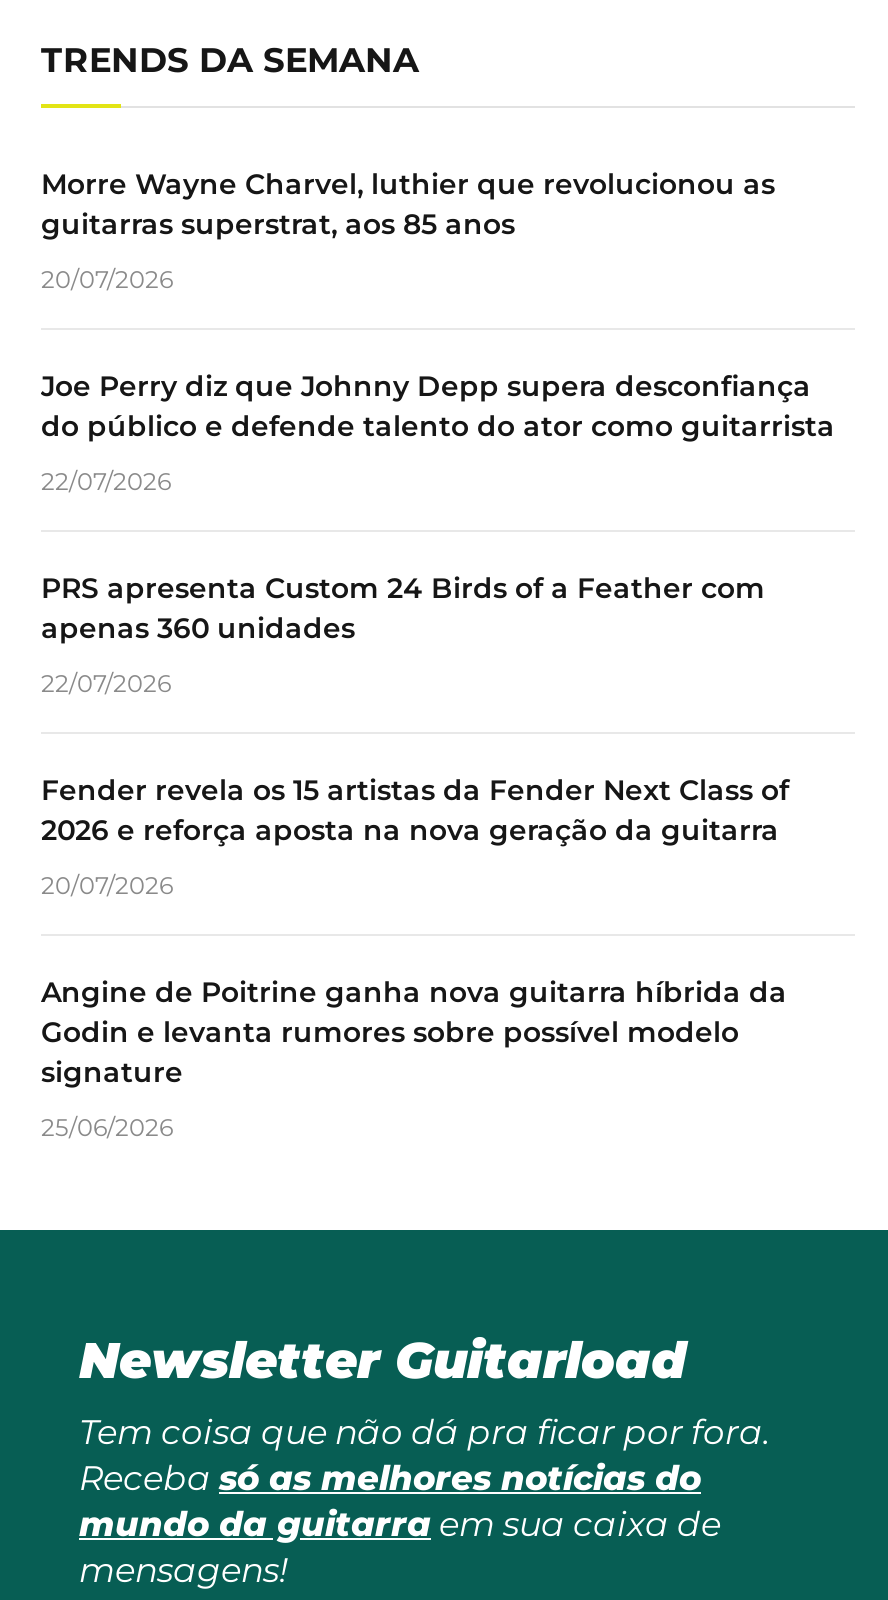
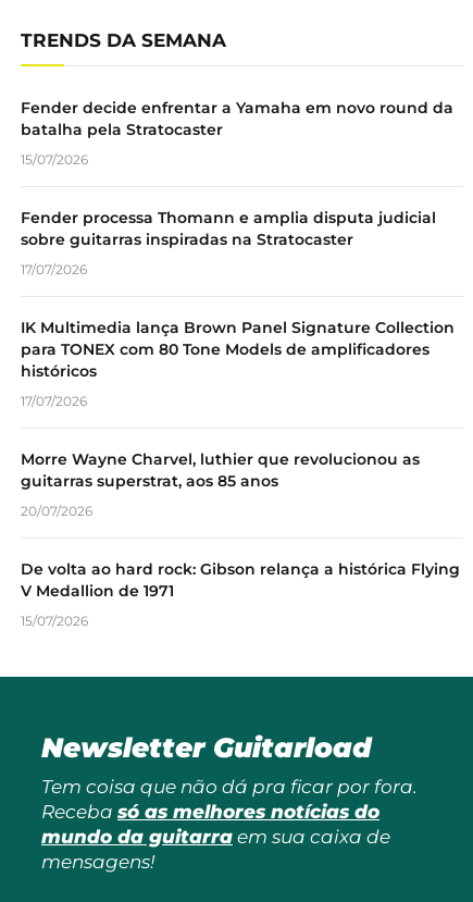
none -> [21,98,455,409] Fender decide enfrentar a Yamaha em novo round da | batalha pela Stratocaster | 15/07/2026 | Fender processa Thomann e amplia disputa judicial | sobre guitarras inspiradas na Stratocaster | 17/07/2026 | IK Multimedia lança Brown Panel Signature Collection | para TONEX com 80 Tone Models de amplificadores | históricos | 17/07/2026
moved [41,165,775,293] -> [21,450,420,519]: Morre Wayne Charvel, luthier que revolucionou as | guitarras superstrat, aos 85 anos | 20/07/2026
[41,367,835,1141] Joe Perry diz que Johnny Depp supera desconfiança | do público e defende talento do ator como guitarrista | 22/07/2026 | PRS apresenta Custom 24 Birds of a Feather com | apenas 360 unidades | 22/07/2026 | Fender revela os 15 artistas da Fender Next Class of | 2026 e reforça aposta na nova geração da guitarra | 20/07/2026 | Angine de Poitrine ganha nova guitarra híbrida da | Godin e levanta rumores sobre possível modelo | signature | 25/06/2026 -> [21,559,460,629] De volta ao hard rock: Gibson relança a histórica Flying | V Medallion de 1971 | 15/07/2026

